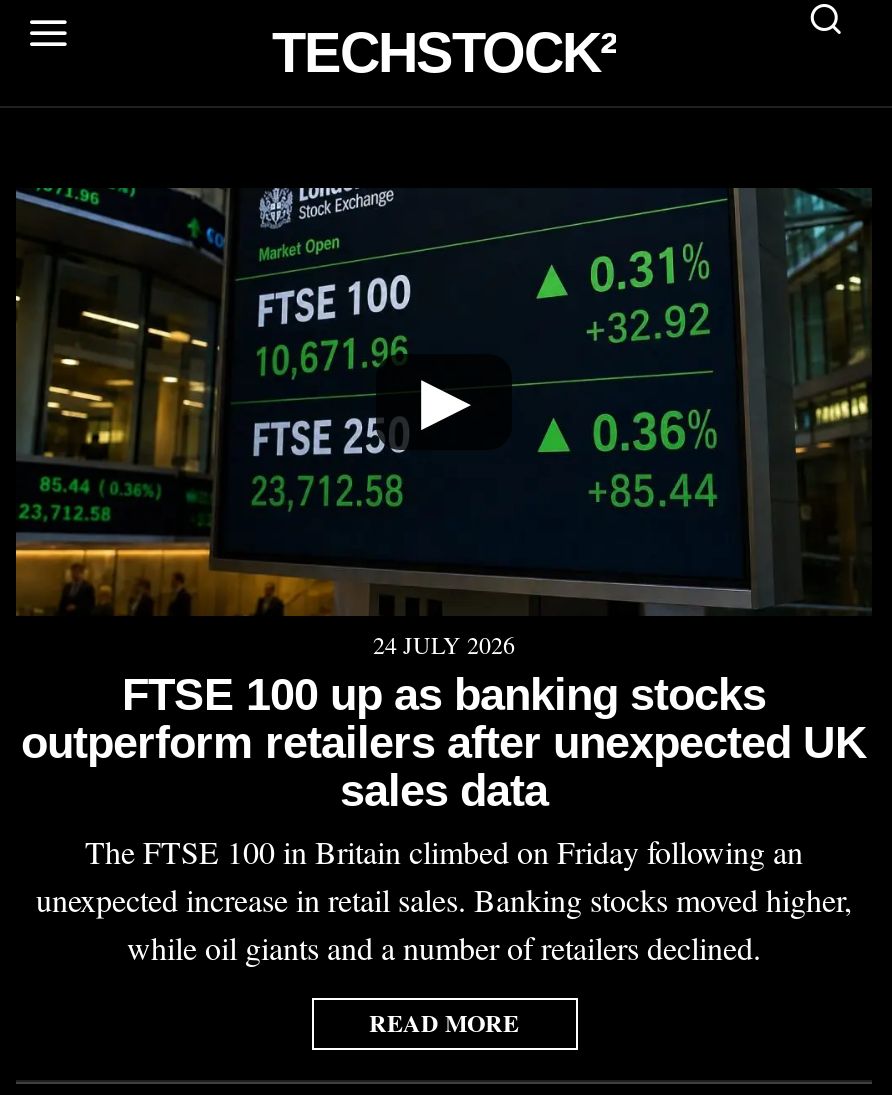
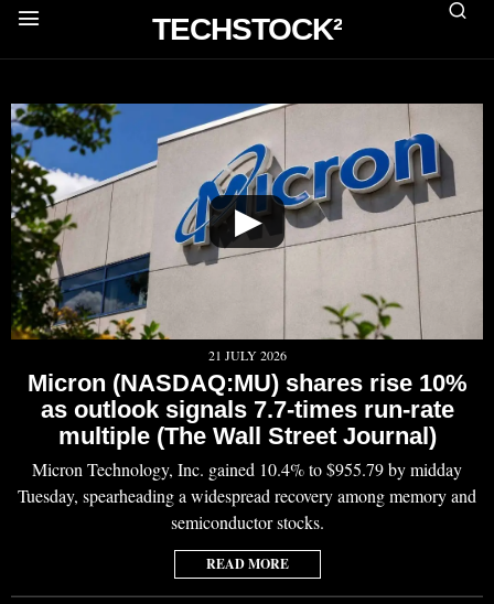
[14,186,872,968] [image] | 24 JULY 2026 | FTSE 100 up as banking stocks | outperform retailers after unexpected UK | sales data | The FTSE 100 in Britain climbed on Friday following an | unexpected increase in retail sales. Banking stocks moved higher, | while oil giants and a number of retailers declined. -> [10,103,484,533] [image] | 21 JULY 2026 | Micron (NASDAQ:MU) shares rise 10% | as outlook signals 7.7-times run-rate | multiple (The Wall Street Journal) | Micron Technology, Inc. gained 10.4% to $955.79 by midday | Tuesday, spearheading a widespread recovery among memory and | semiconductor stocks.

